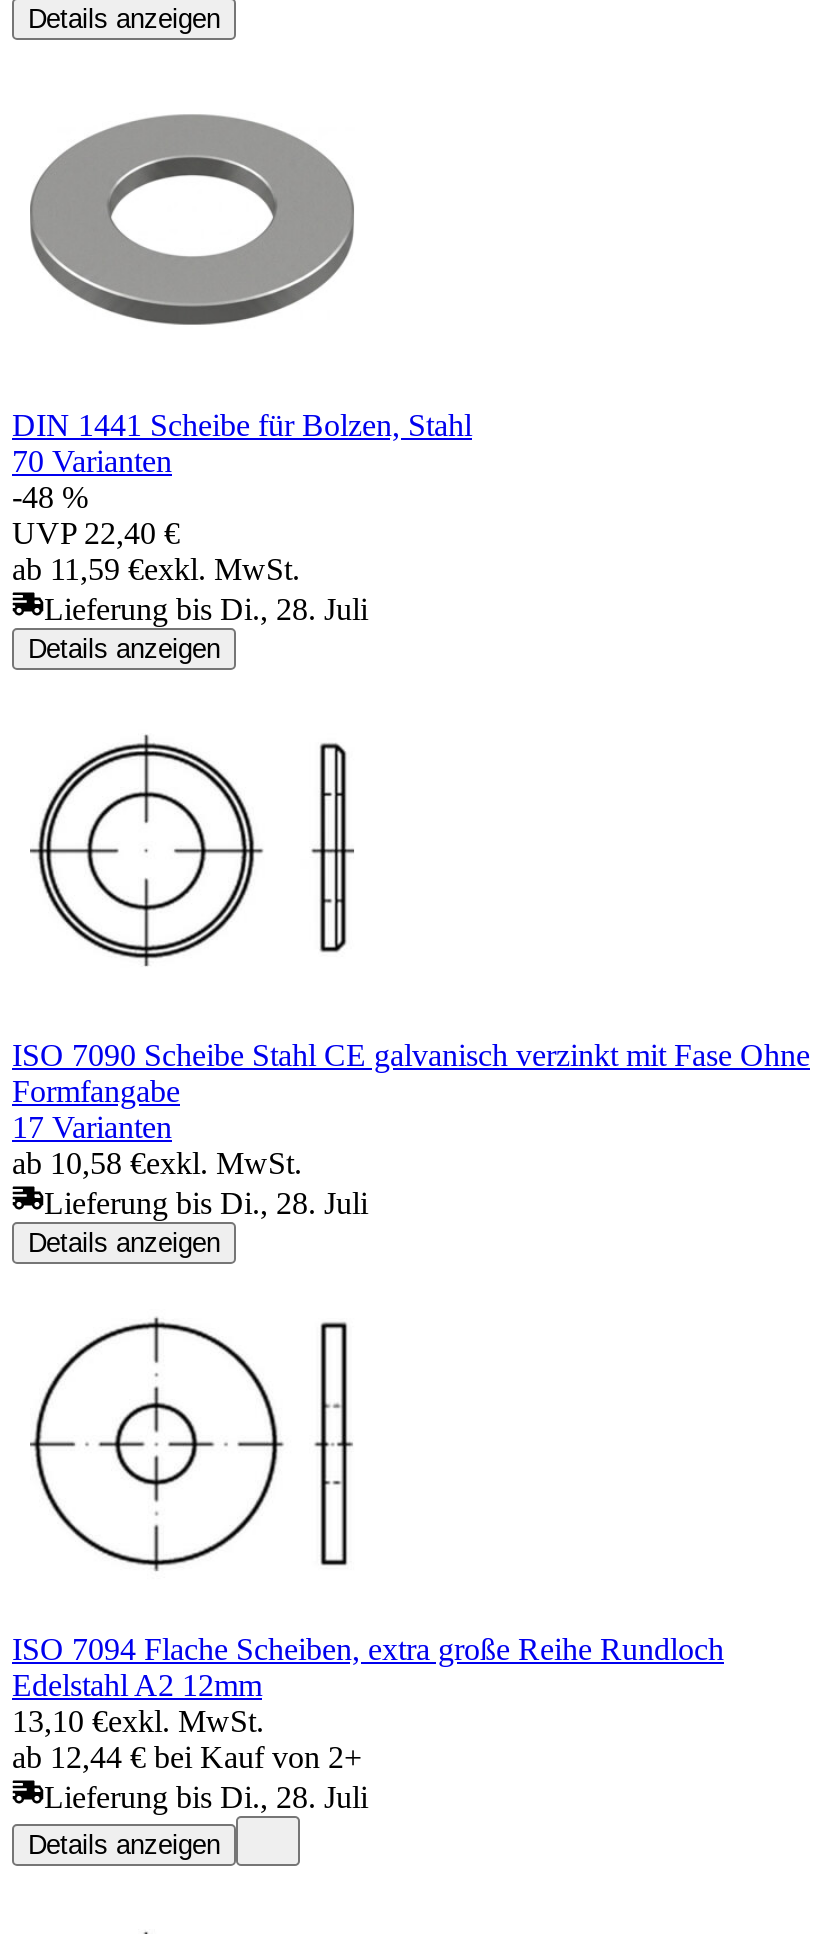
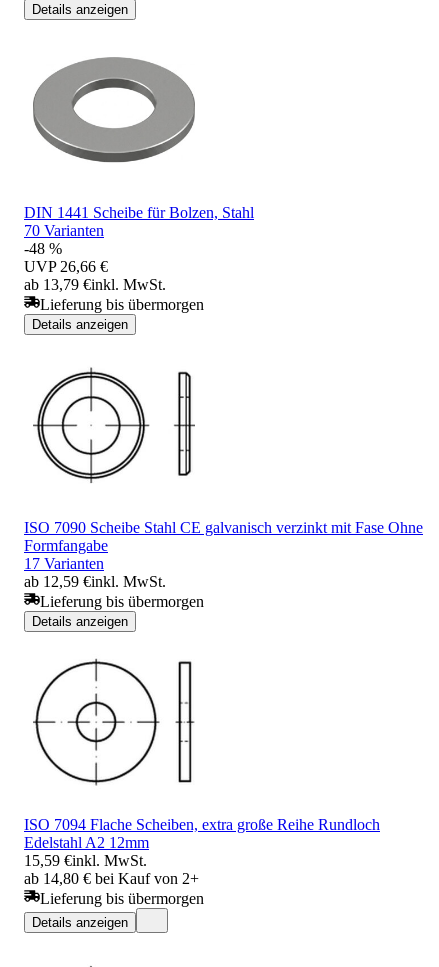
[12,516,368,626] UVP 22,40 € | ab 11,59 €exkl. MwSt. | Lieferung bis Di., 28. Juli -> [24,258,204,313] UVP 26,66 € | ab 13,79 €inkl. MwSt. | Lieferung bis übermorgen
[12,1146,368,1220] ab 10,58 €exkl. MwSt. | Lieferung bis Di., 28. Juli -> [24,573,204,610] ab 12,59 €inkl. MwSt. | Lieferung bis übermorgen
[12,1704,368,1814] 13,10 €exkl. MwSt. | ab 12,44 € bei Kauf von 2+ | Lieferung bis Di., 28. Juli -> [24,852,204,907] 15,59 €inkl. MwSt. | ab 14,80 € bei Kauf von 2+ | Lieferung bis übermorgen

